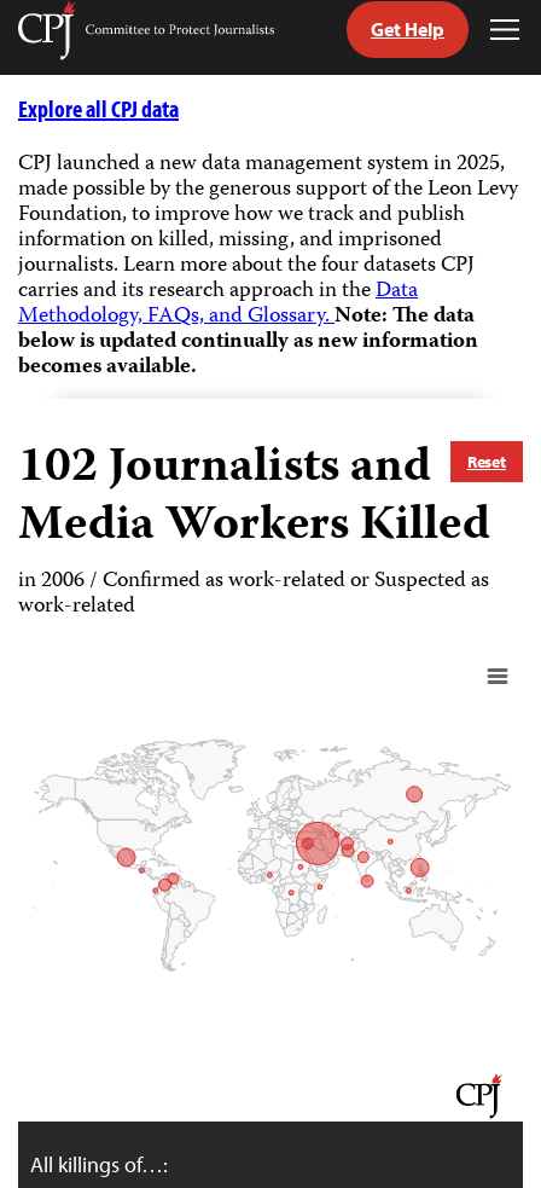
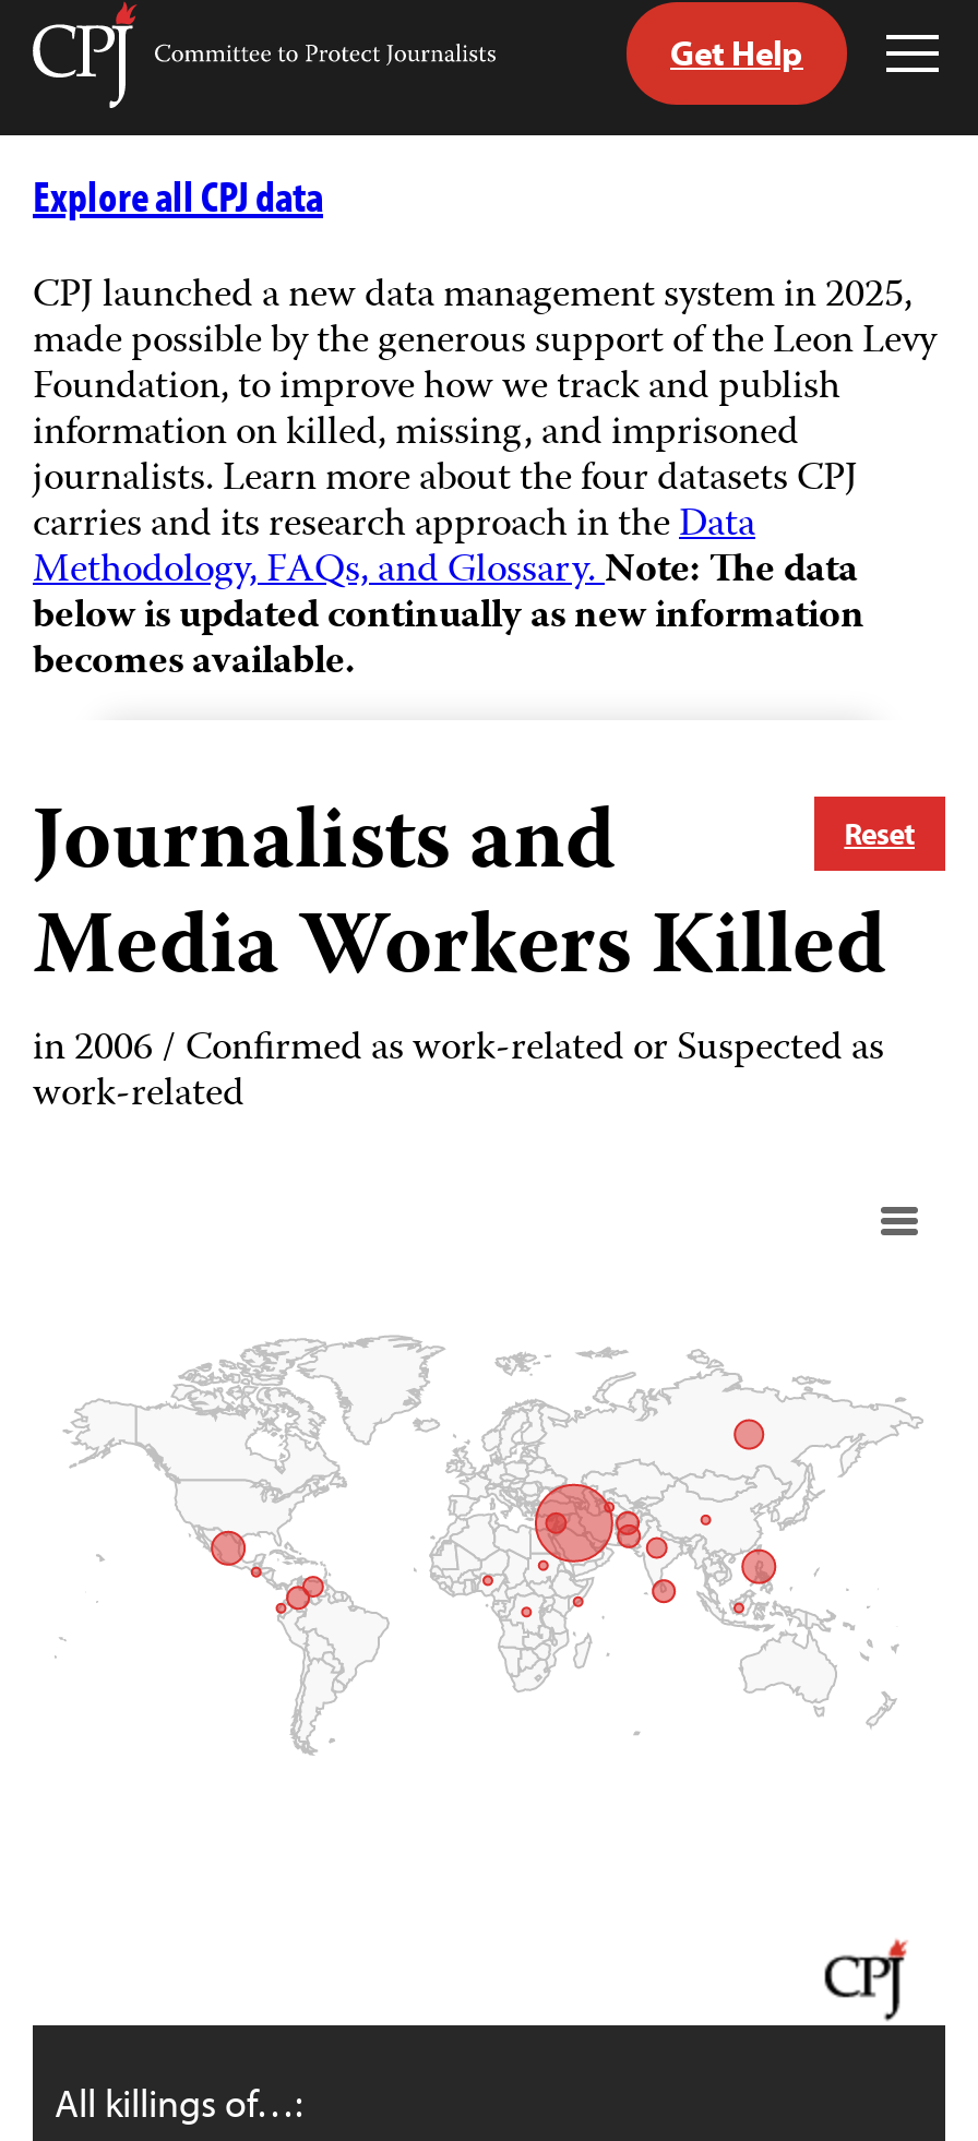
[18,430,431,509] 102 Journalists and -> [33,777,616,919] Journalists and

